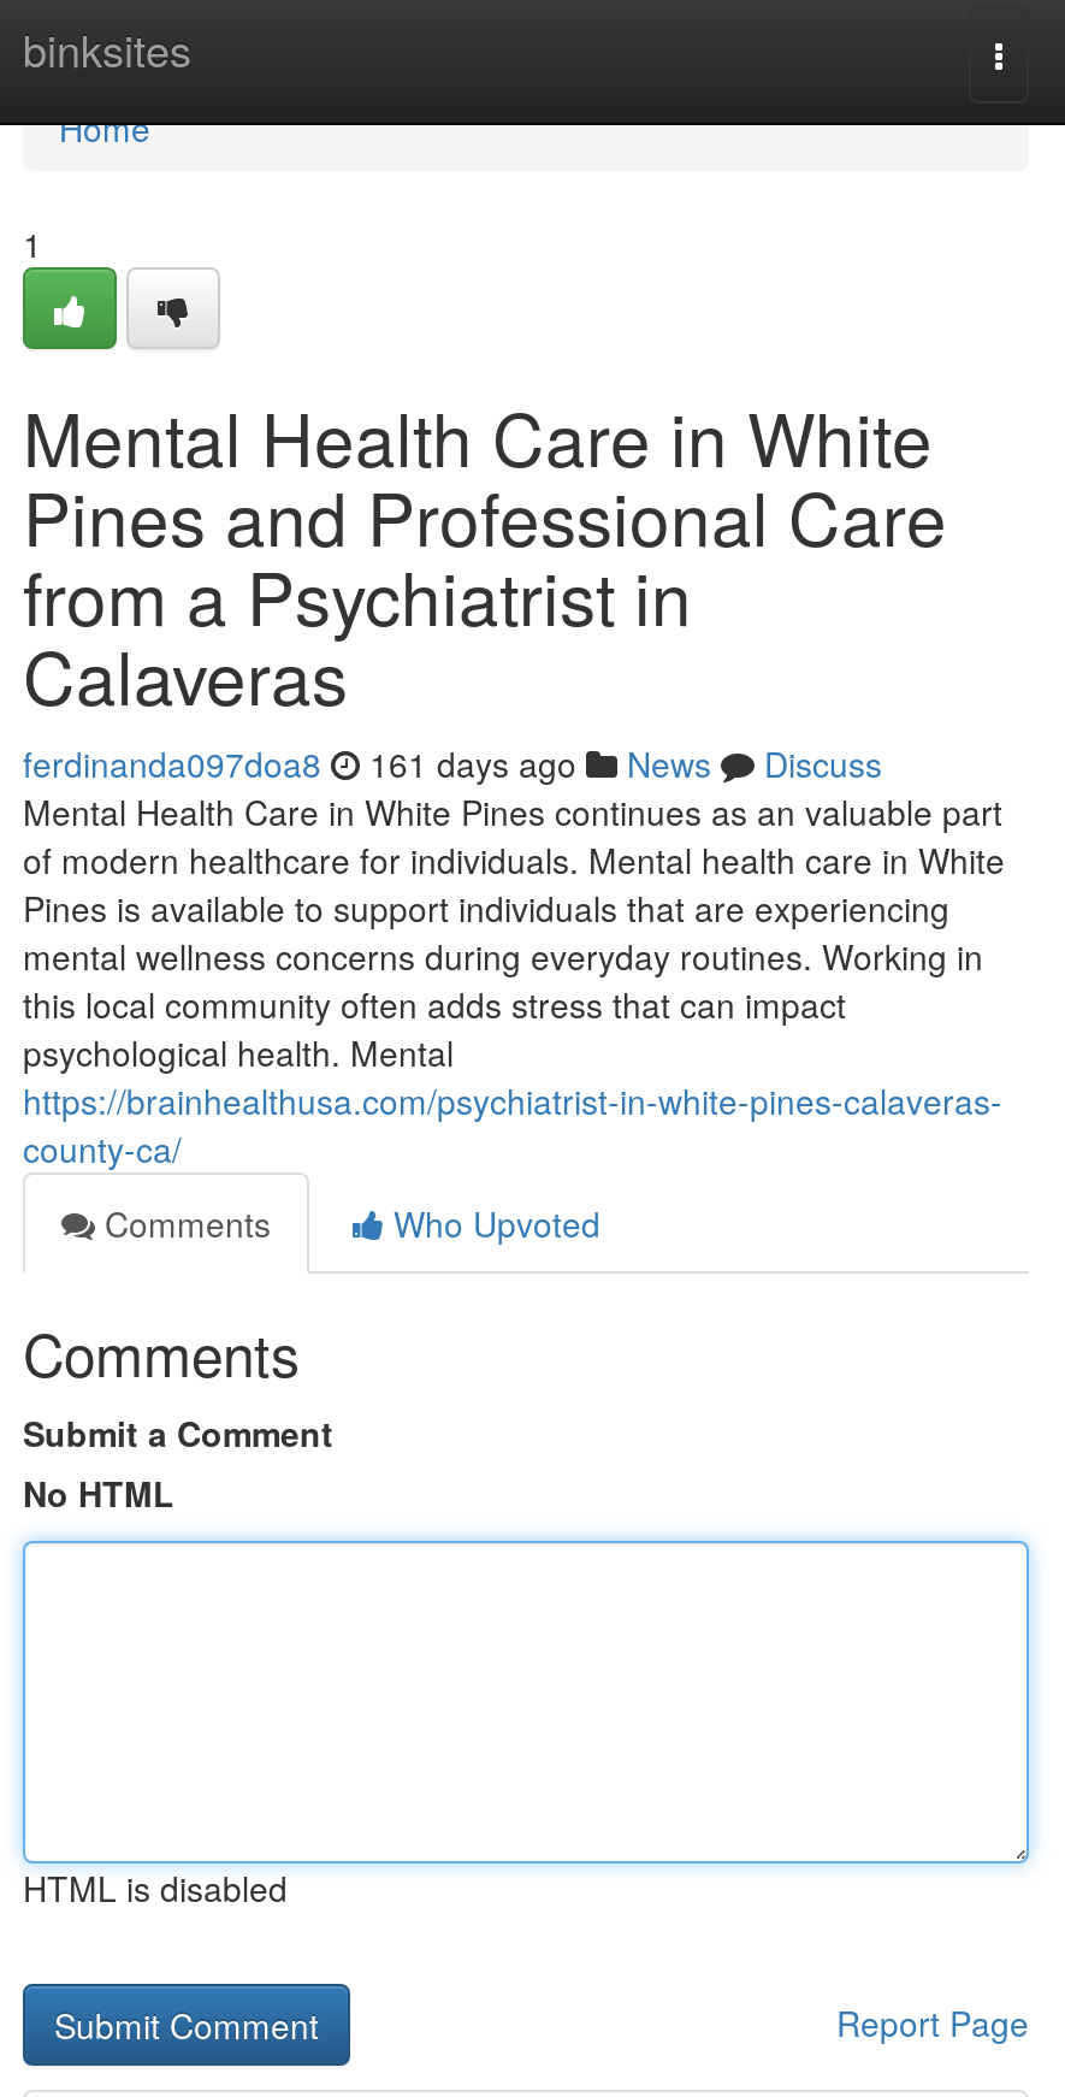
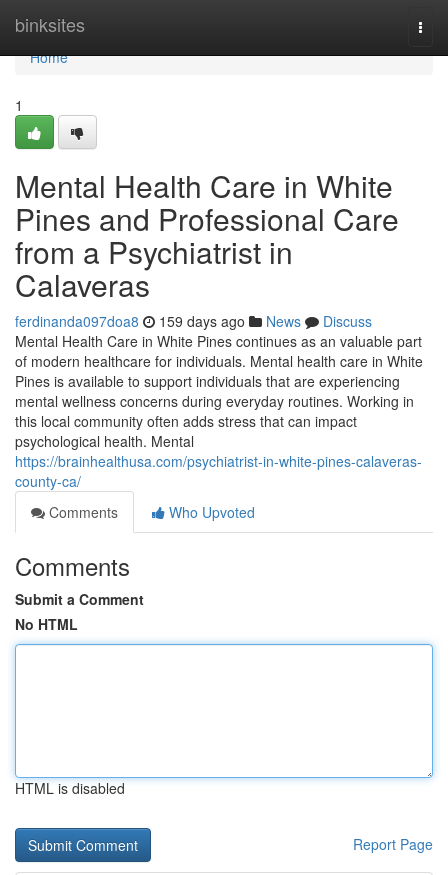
[23,739,882,787] ferdinanda097doa8 161 days ago News Discuss -> [15,311,372,331] ferdinanda097doa8 159 days ago News Discuss

